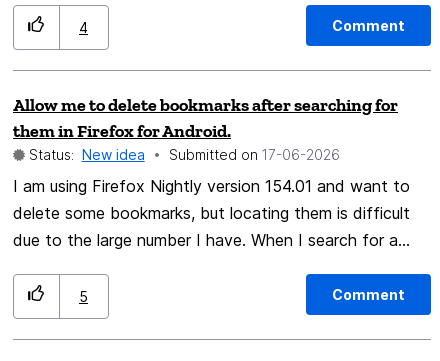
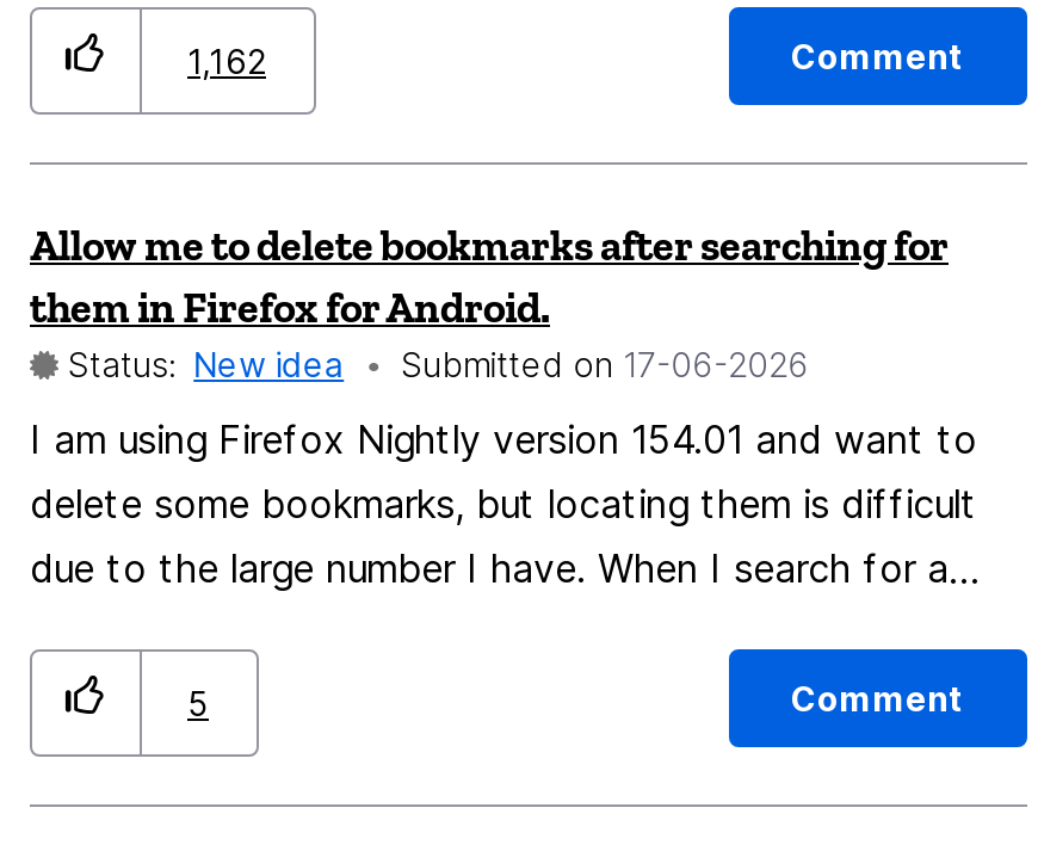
[79,19,88,36] 4 -> [187,40,266,81] 1,162

